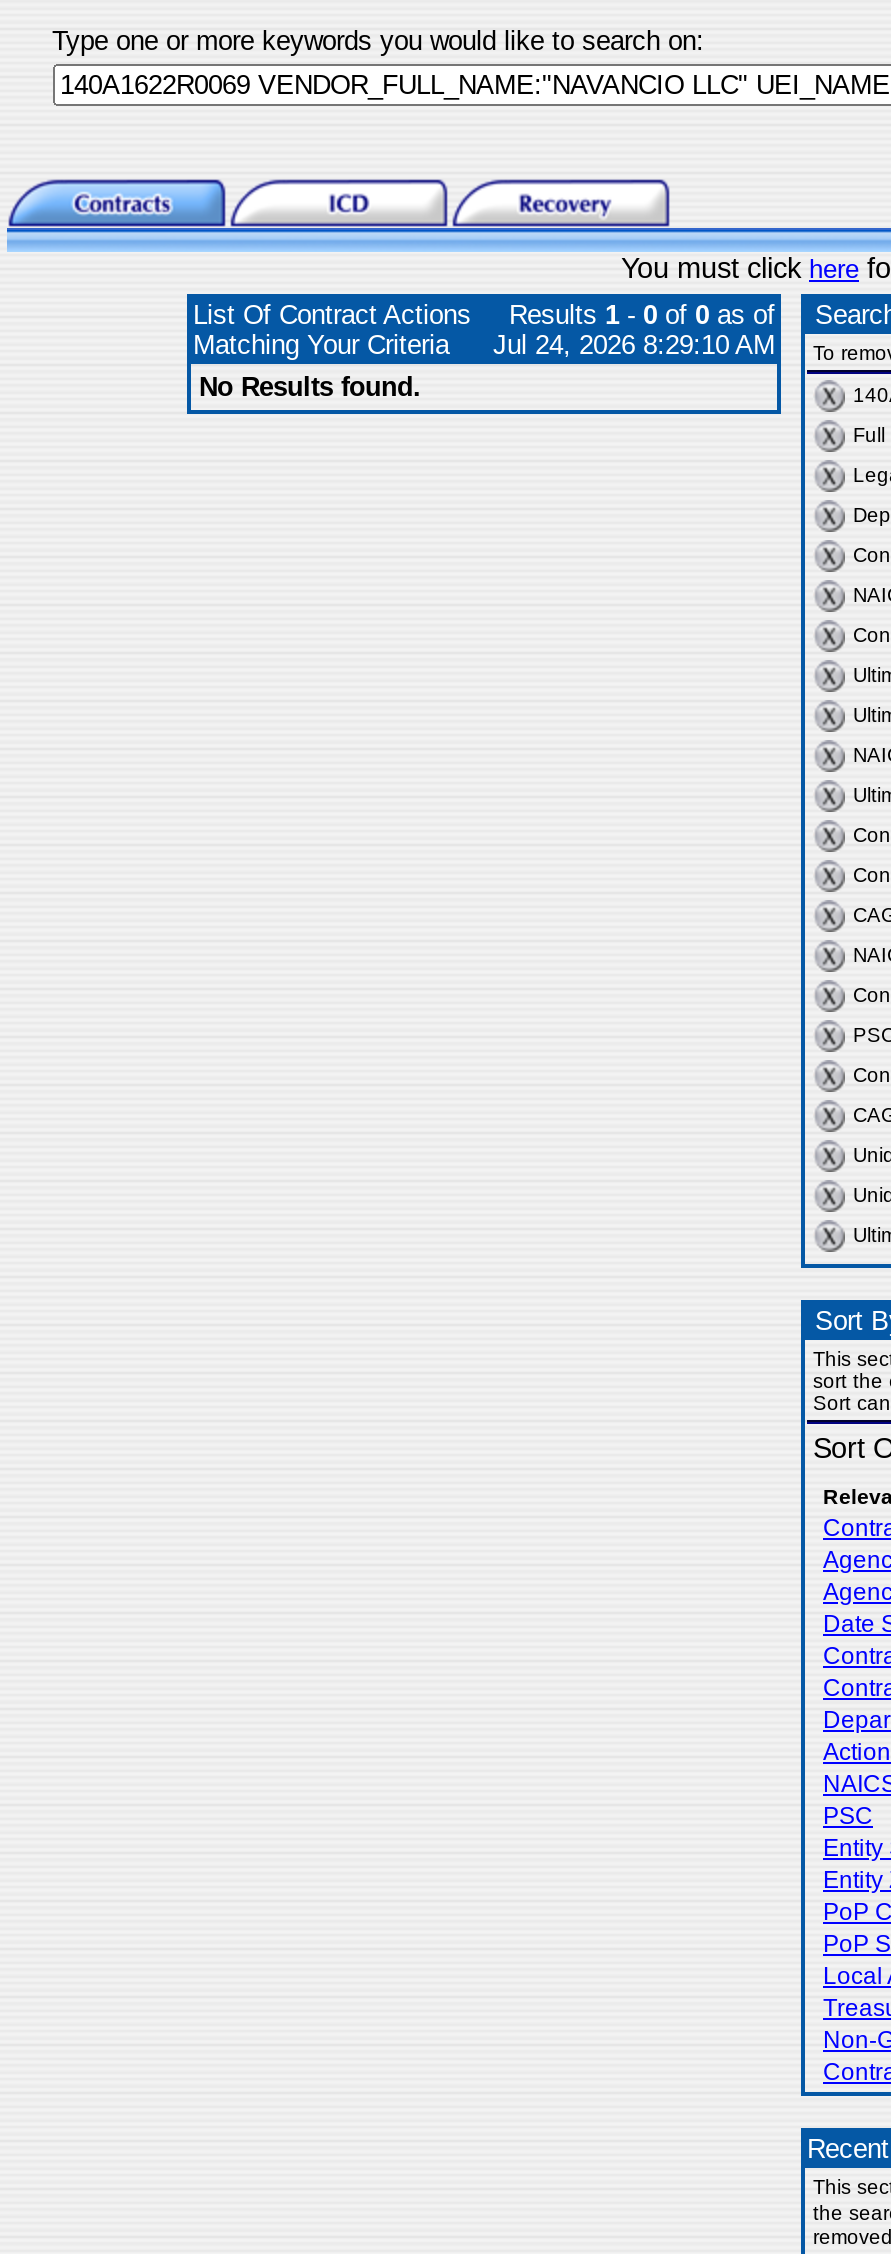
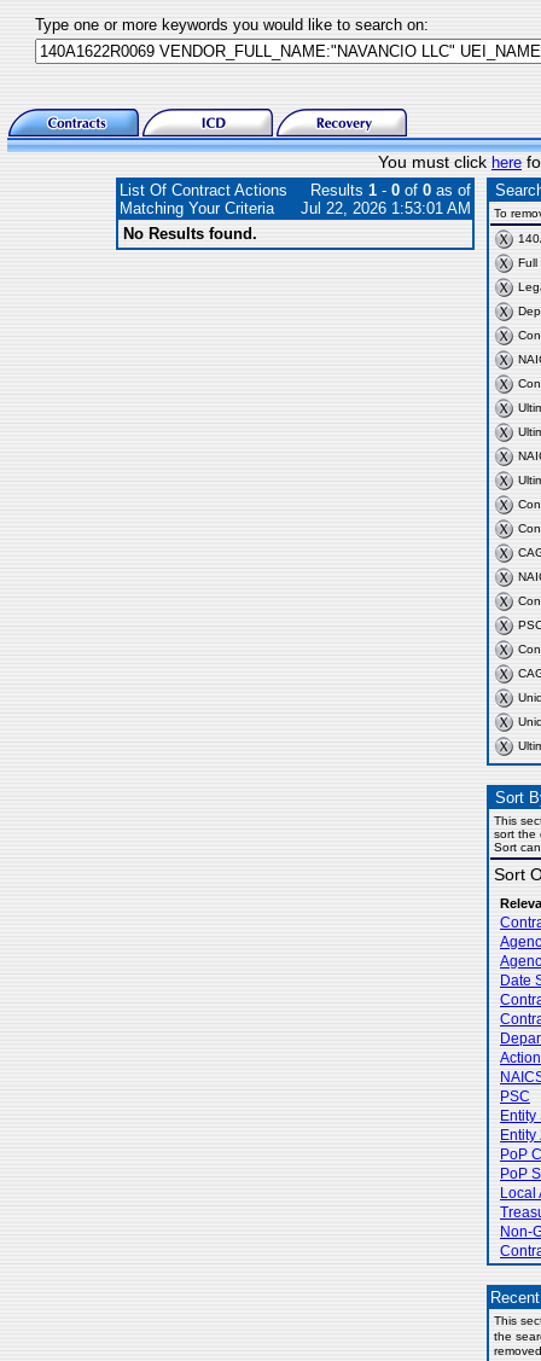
[493,331,775,361] Jul 24, 2026 8:29:10 AM -> [301,200,471,218] Jul 22, 2026 1:53:01 AM

